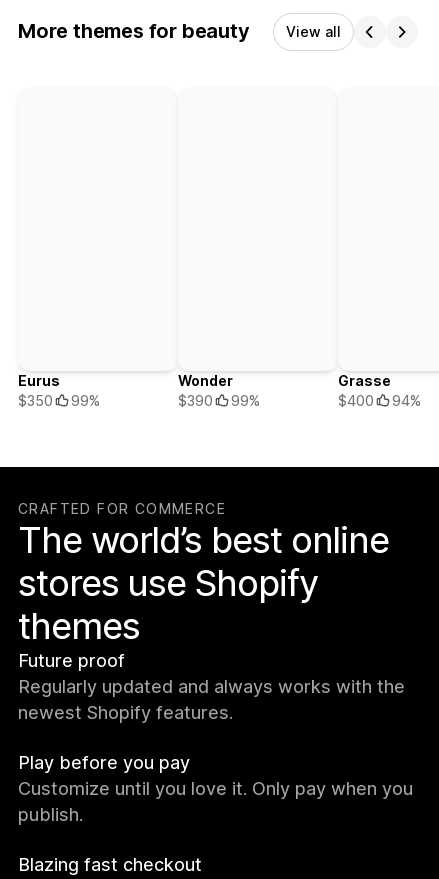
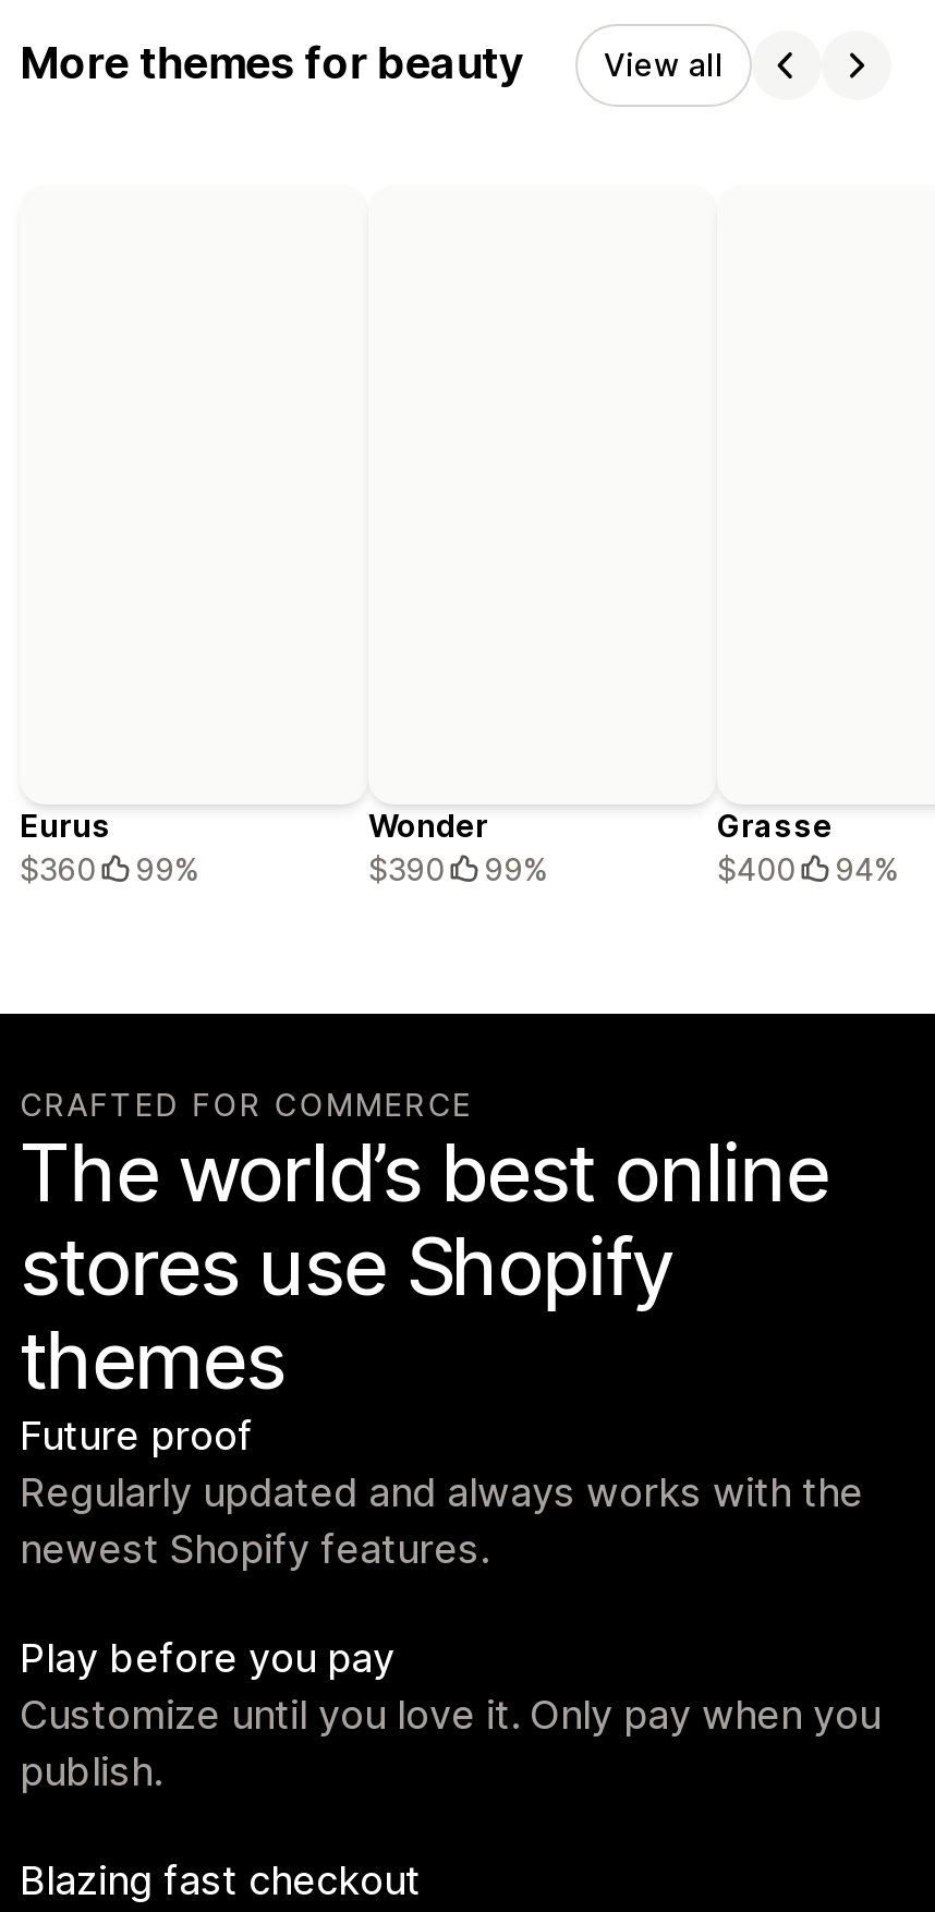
[18,392,100,409] $350 99% -> [20,850,198,888] $360 99%

